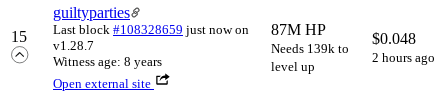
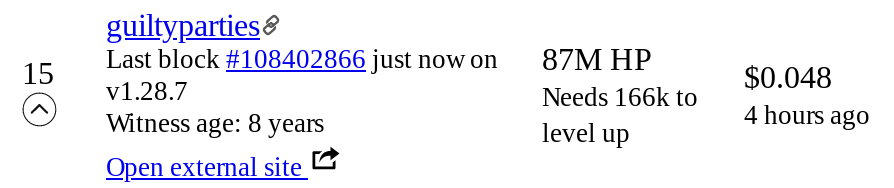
[53,22,249,37] Last block #108328659 just now on -> [106,45,498,75] Last block #108402866 just now on
[271,41,349,56] Needs 139k to -> [542,83,698,113] Needs 166k to
[372,50,435,65] 2 hours ago -> [744,101,870,131] 4 hours ago

